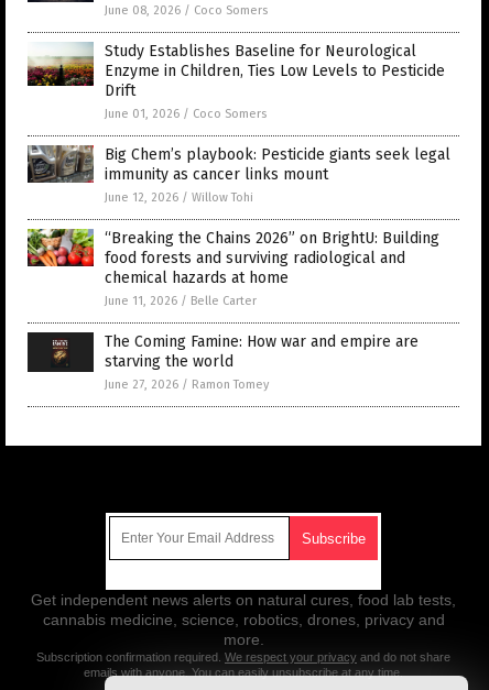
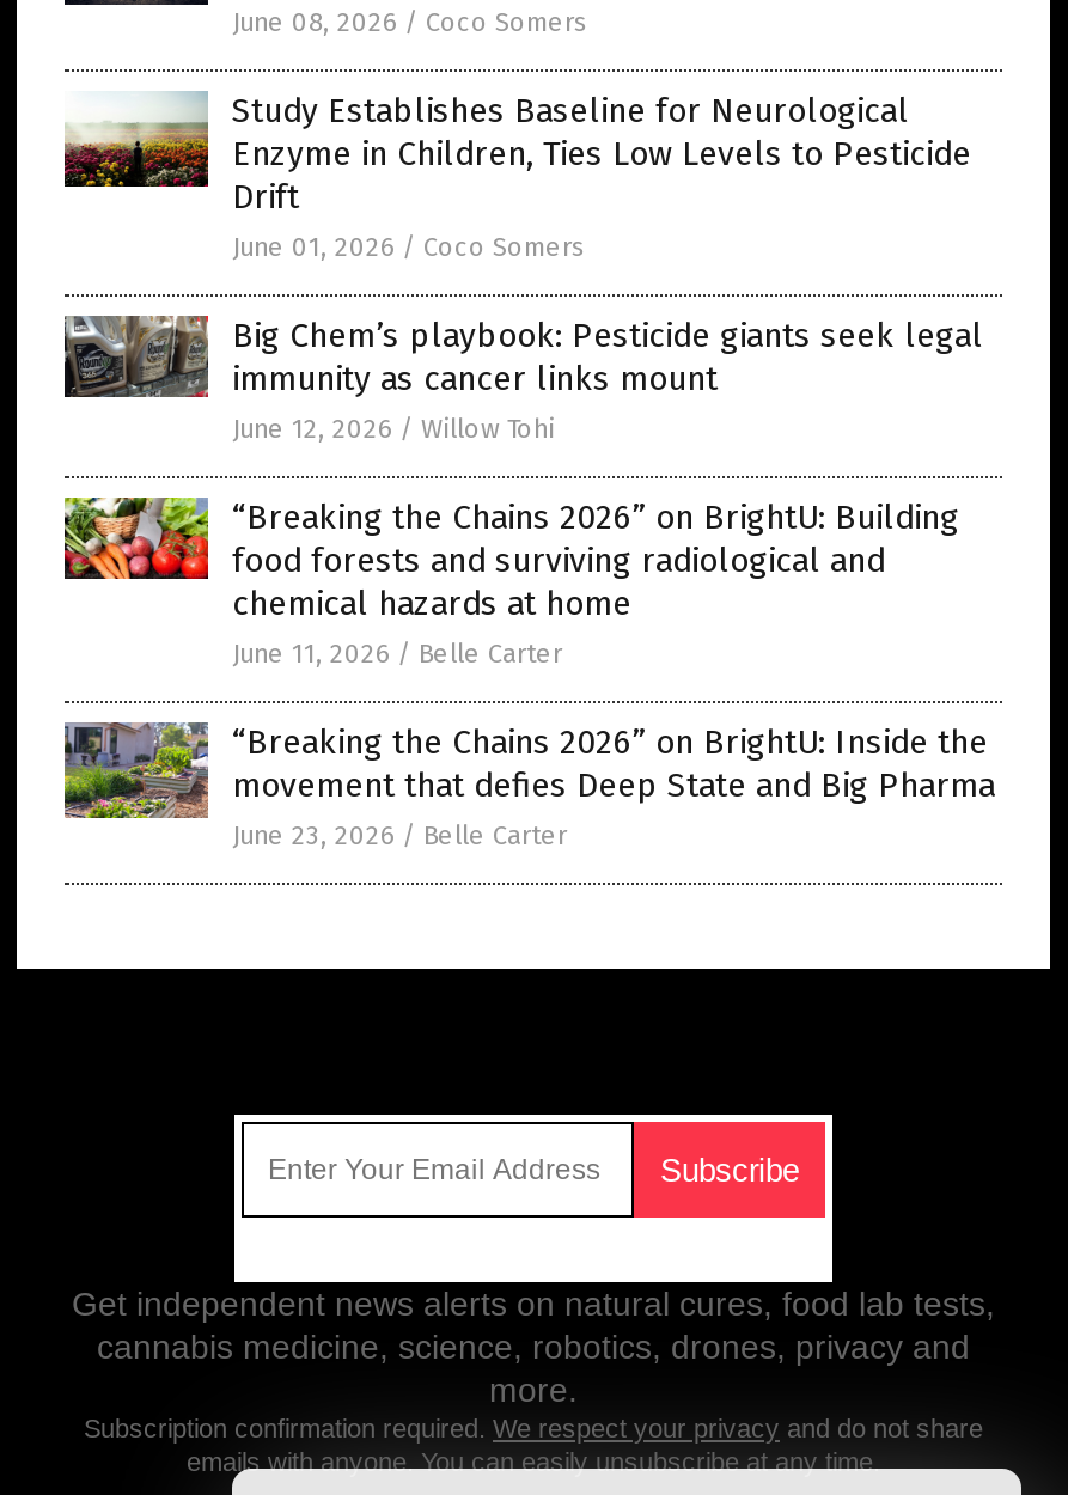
[26,332,419,392] [image] | The Coming Famine: How war and empire are | starving the world | June 27, 2026 / Ramon Tomey -> [62,722,995,852] [image] | “Breaking the Chains 2026” on BrightU: Inside the | movement that defies Deep State and Big Pharma | June 23, 2026 / Belle Carter

